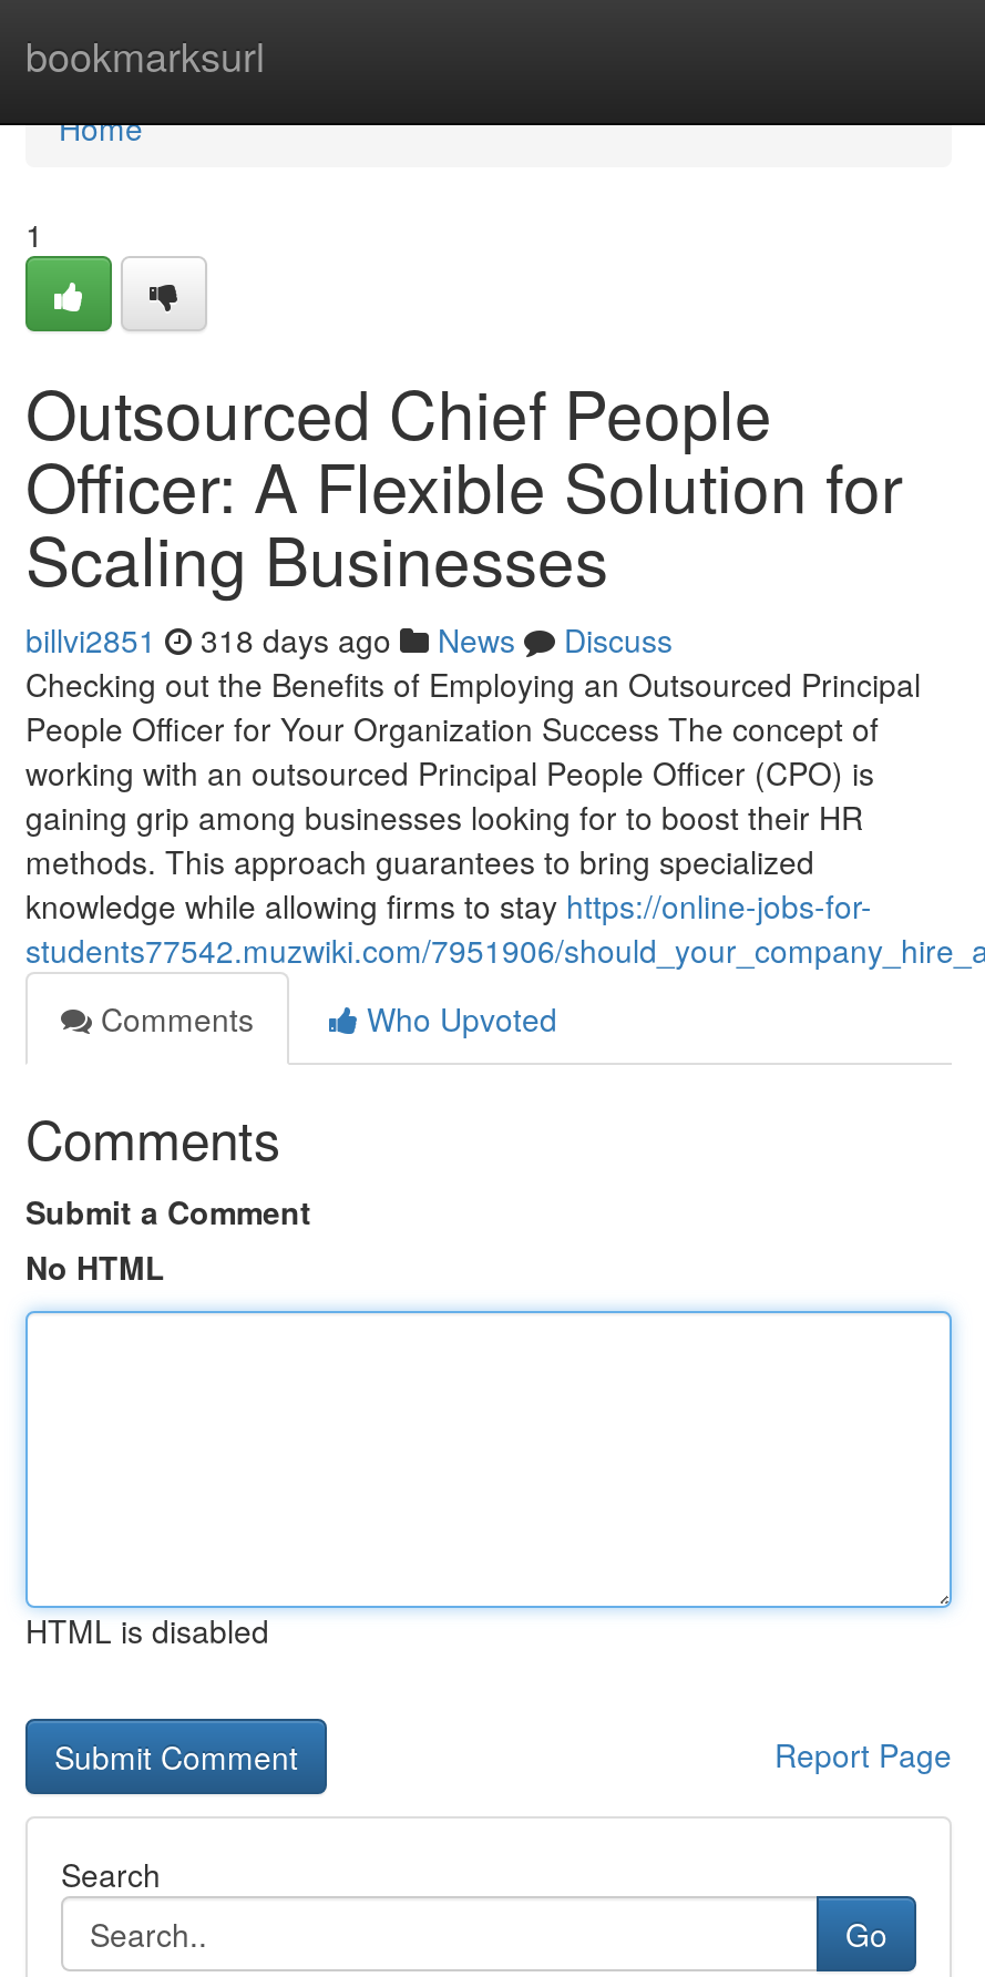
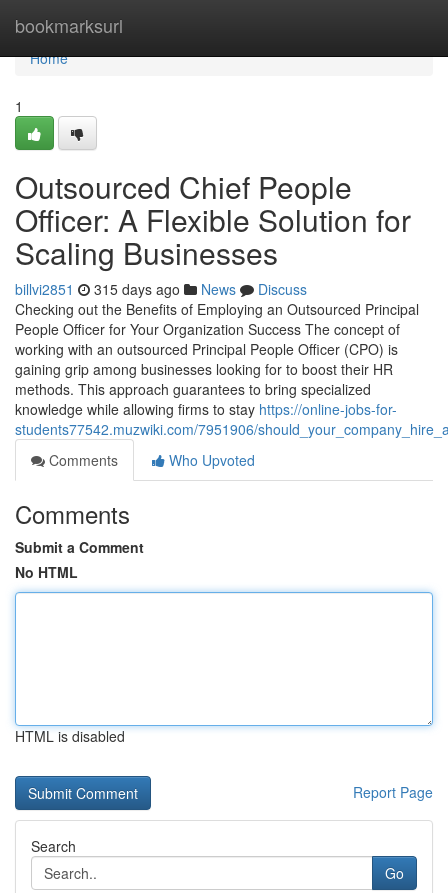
[25,617,673,662] billvi2851 318 days ago News Discuss -> [15,279,307,299] billvi2851 315 days ago News Discuss

